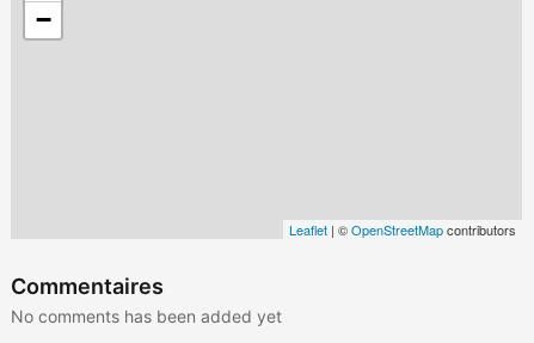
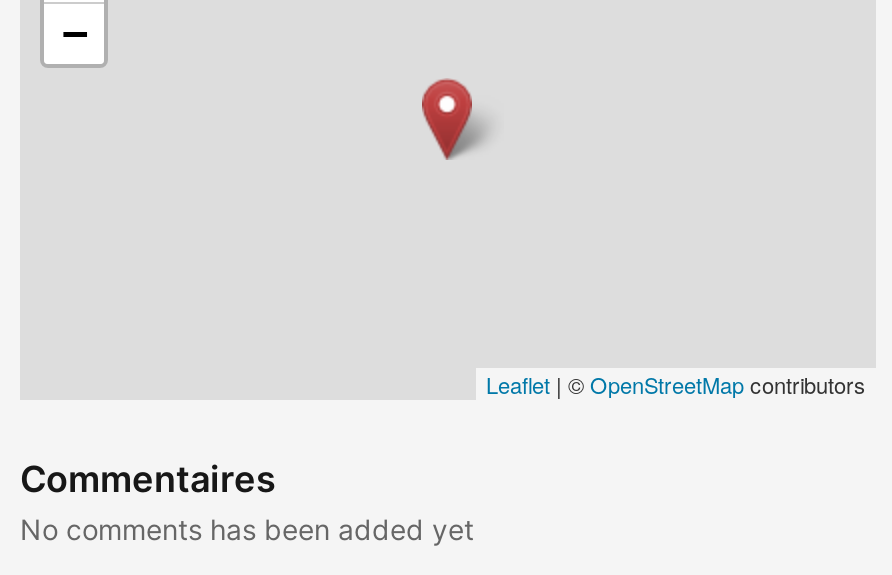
none -> [420,76,490,162] [image]

